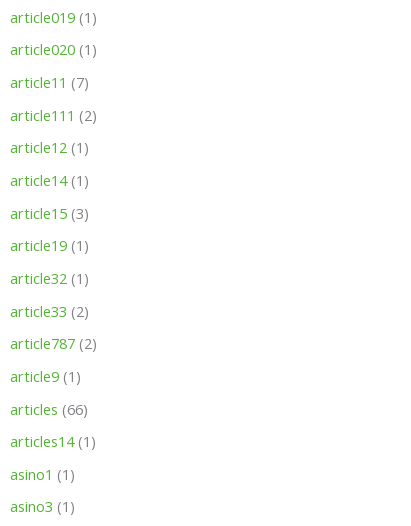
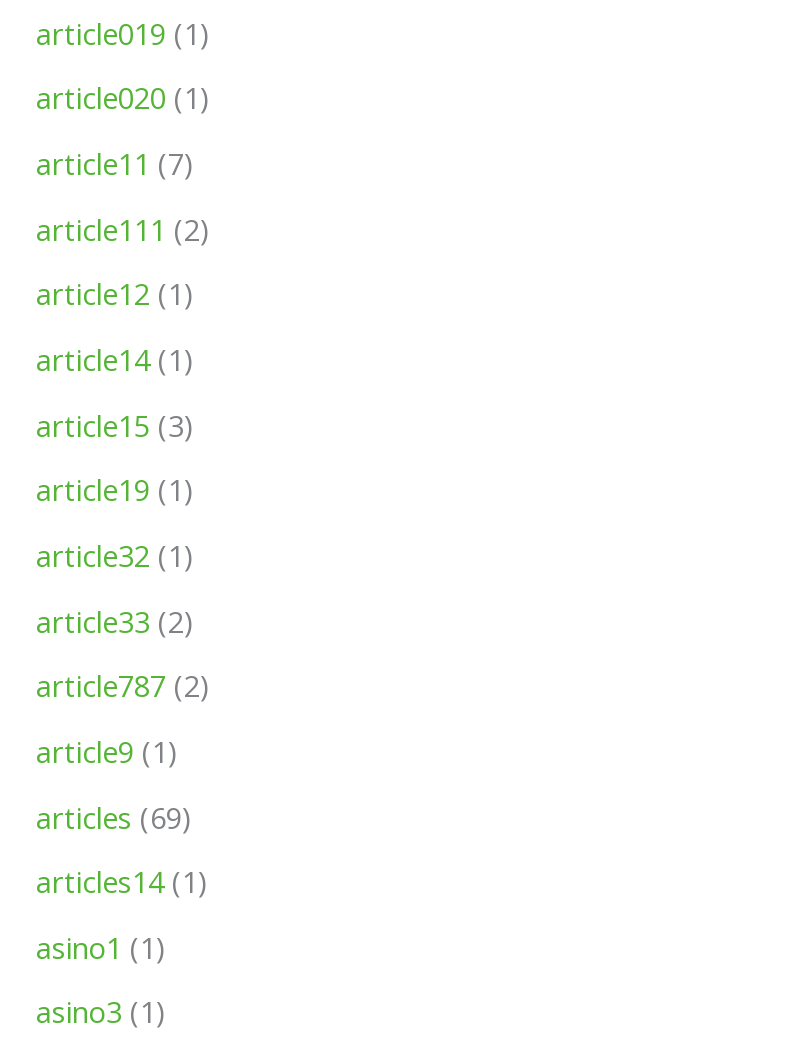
[10,398,88,418] articles (66) -> [36,796,192,836] articles (69)

